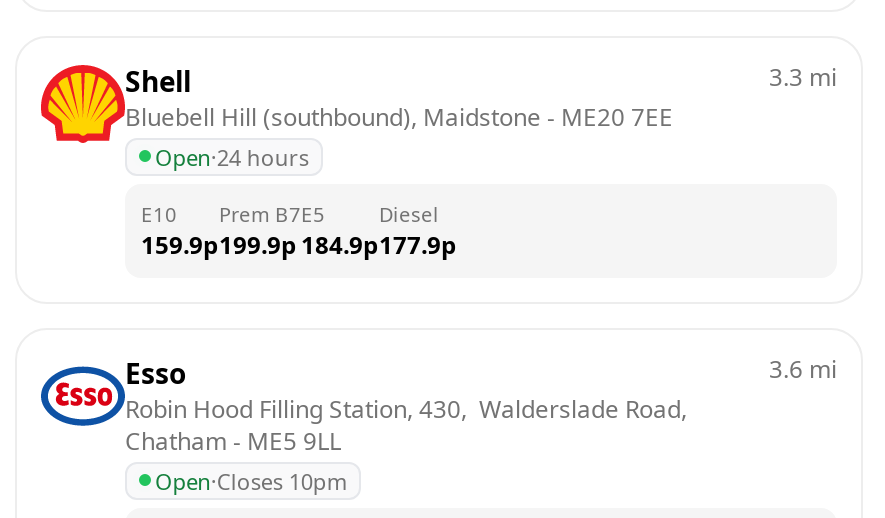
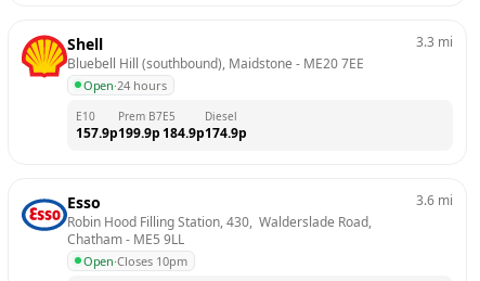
[141,228,219,262] 159.9p -> [76,124,118,142] 157.9p
[379,228,457,262] 177.9p -> [205,124,247,142] 174.9p

